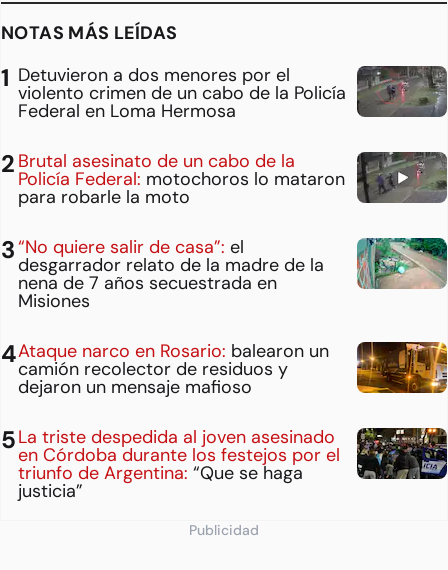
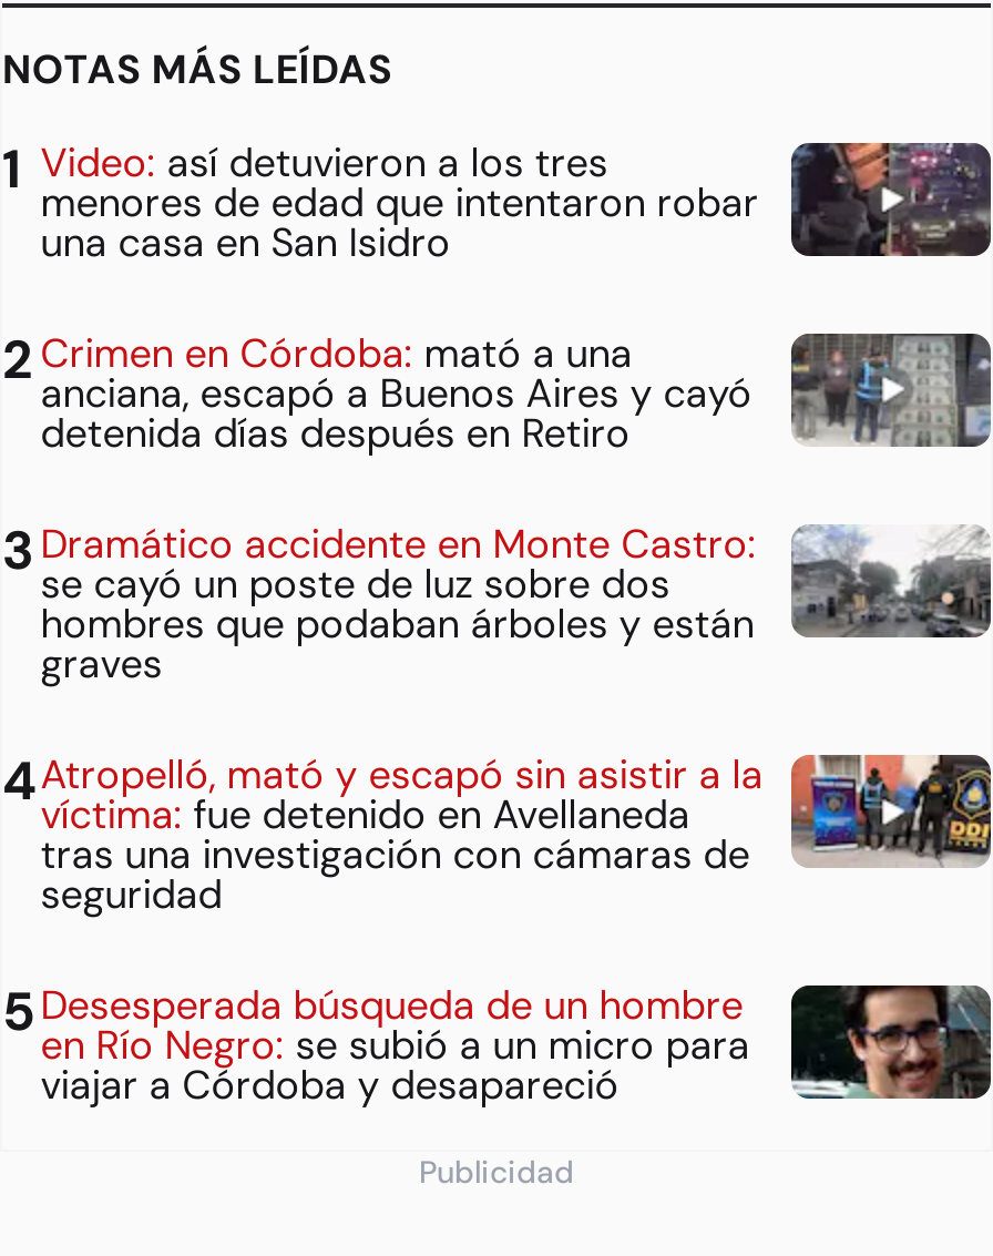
[18,63,445,123] [image] | Detuvieron a dos menores por el | violento crimen de un cabo de la Policía | Federal en Loma Hermosa -> [41,136,986,269] [image] | Video: así detuvieron a los tres | menores de edad que intentaron robar | una casa en San Isidro
[18,149,445,209] [image] | Brutal asesinato de un cabo de la | Policía Federal: motochoros lo mataron | para robarle la moto -> [41,327,986,460] [image] | Crimen en Córdoba: mató a una | anciana, escapó a Buenos Aires y cayó | detenida días después en Retiro
[18,235,445,313] [image] | “No quiere salir de casa”: el | desgarrador relato de la madre de la | nena de 7 años secuestrada en | Misiones -> [41,517,986,690] [image] | Dramático accidente en Monte Castro: | se cayó un poste de luz sobre dos | hombres que podaban árboles y están | graves
[18,339,445,399] [image] | Ataque narco en Rosario: balearon un | camión recolector de residuos y | dejaron un mensaje mafioso -> [41,748,986,921] [image] | Atropelló, mató y escapó sin asistir a la | víctima: fue detenido en Avellaneda | tras una investigación con cámaras de | seguridad
[18,425,445,503] [image] | La triste despedida al joven asesinado | en Córdoba durante los festejos por el | triunfo de Argentina: “Que se haga | justicia” -> [41,946,986,1111] [image] | Desesperada búsqueda de un hombre | en Río Negro: se subió a un micro para | viajar a Córdoba y desapareció

